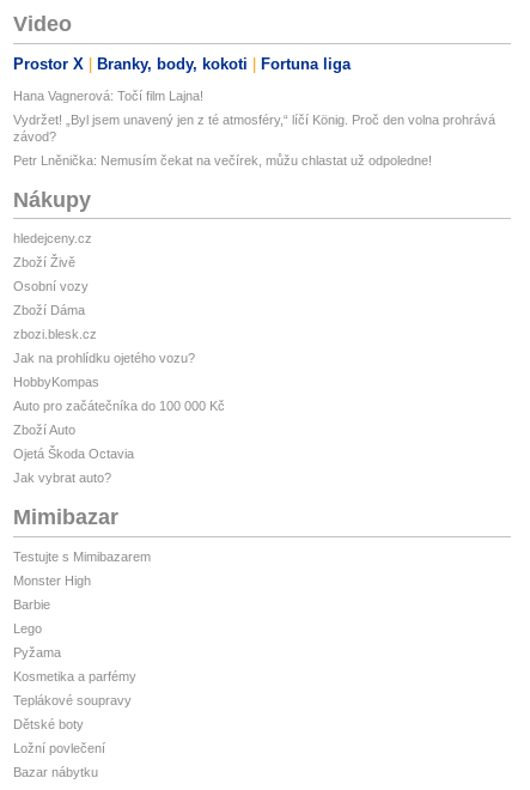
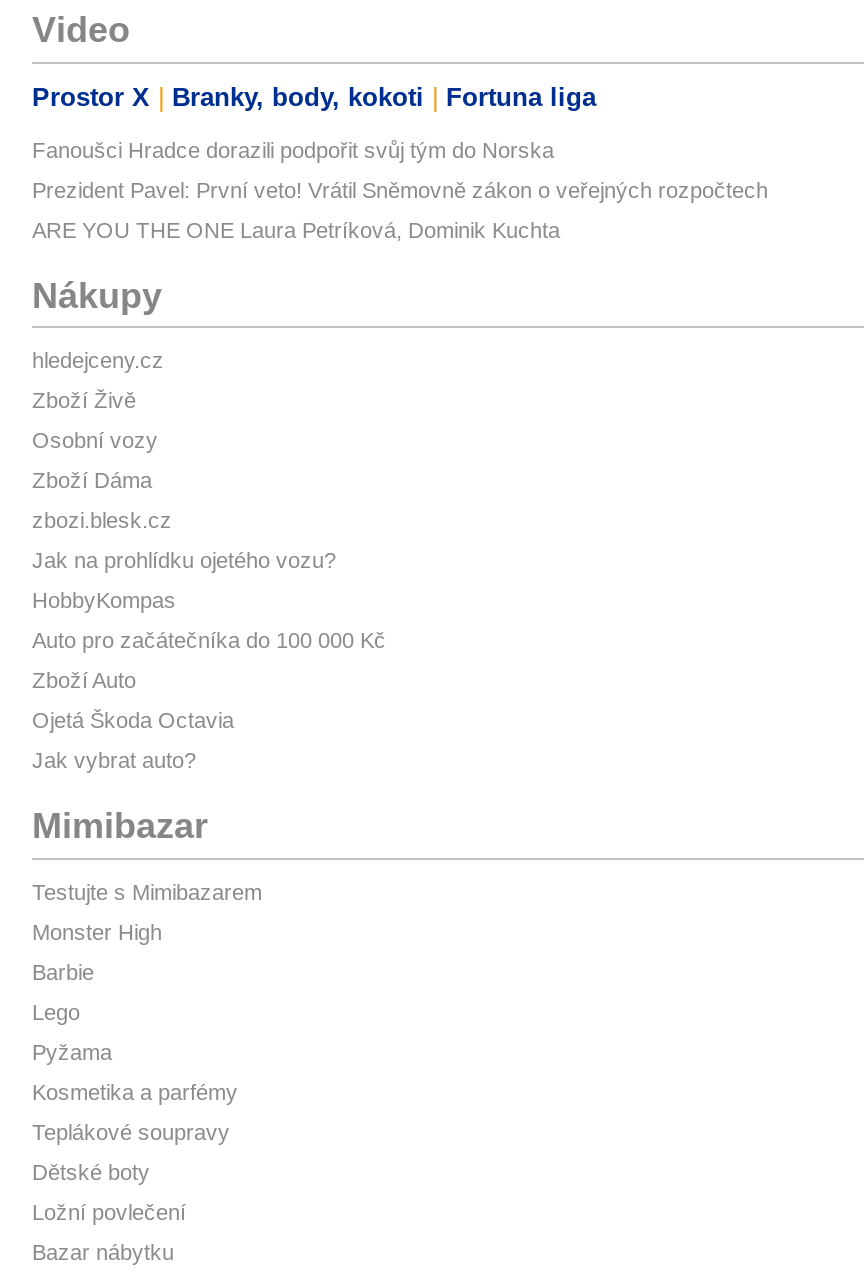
[13,88,203,103] Hana Vagnerová: Točí film Lajna! -> [32,137,554,161] Fanoušci Hradce dorazili podpořit svůj tým do Norska
[13,112,495,143] Vydržet! „Byl jsem unavený jen z té atmosféry,“ líčí König. Proč den volna prohrává | závod? -> [32,177,768,201] Prezident Pavel: První veto! Vrátil Sněmovně zákon o veřejných rozpočtech
[13,153,432,167] Petr Lněnička: Nemusím čekat na večírek, můžu chlastat už odpoledne! -> [32,217,560,241] ARE YOU THE ONE Laura Petríková, Dominik Kuchta

